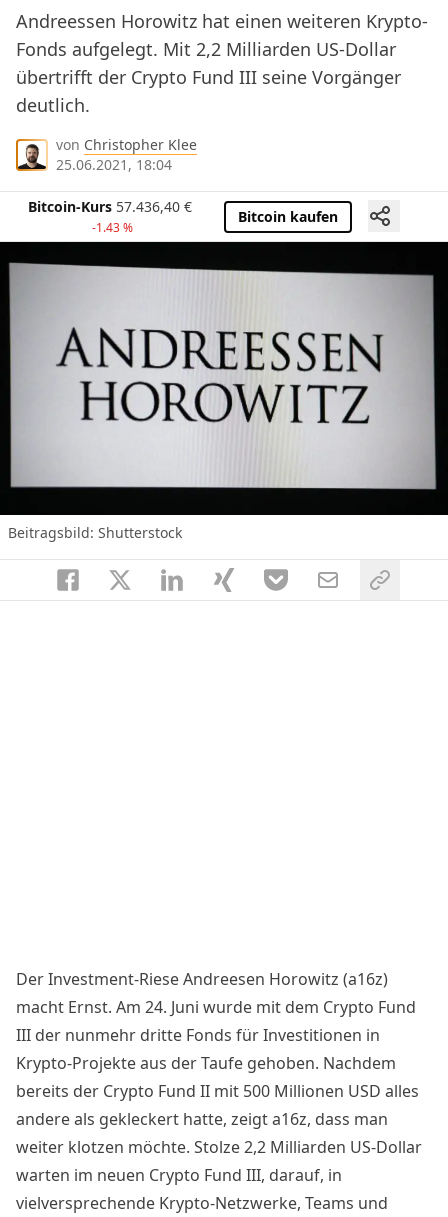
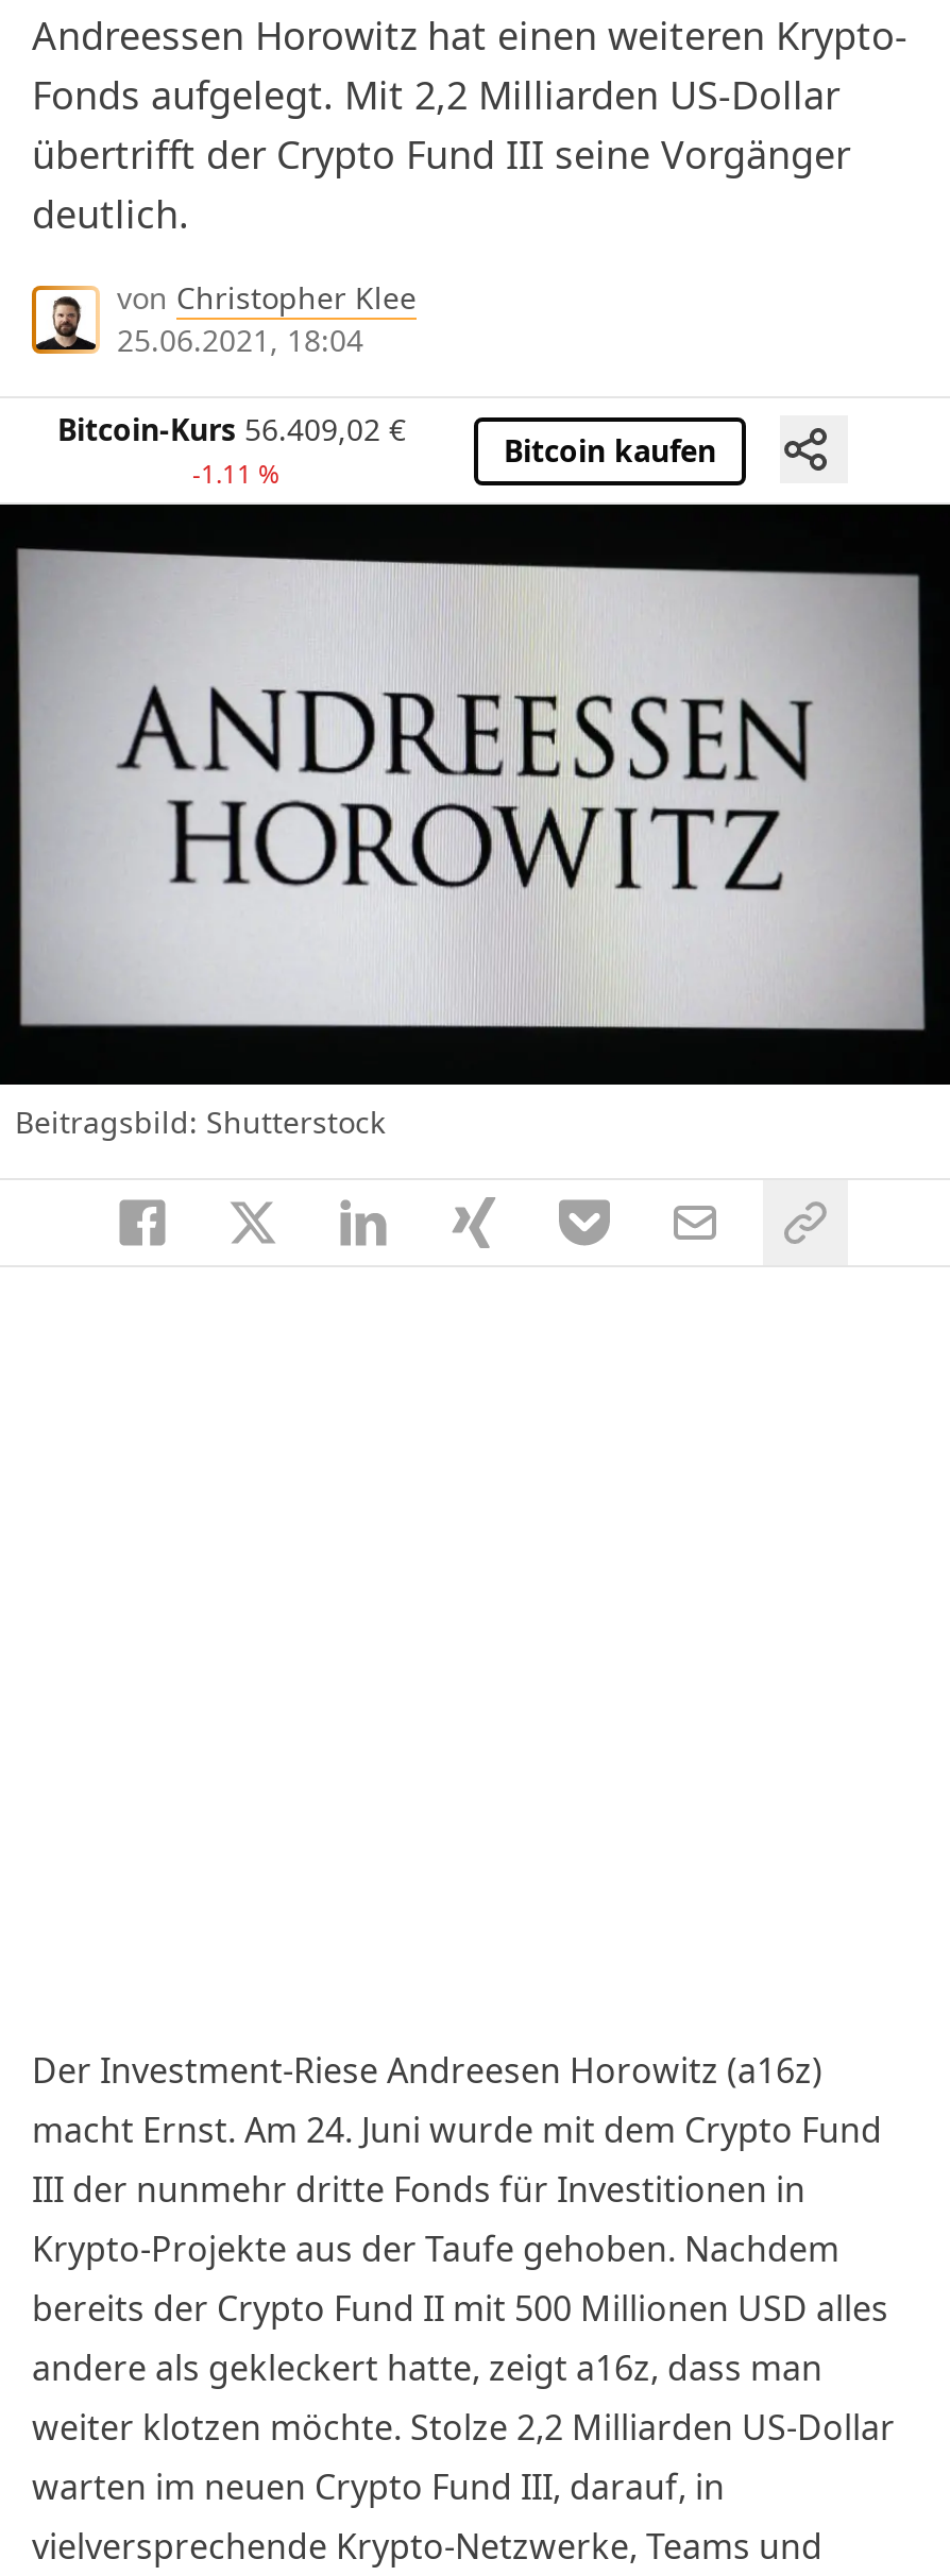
[28,197,192,216] Bitcoin-Kurs 57.436,40 € -> [57,410,406,450] Bitcoin-Kurs 56.409,02 €
[91,219,132,236] -1.43 % -> [192,457,279,493] -1.11 %

